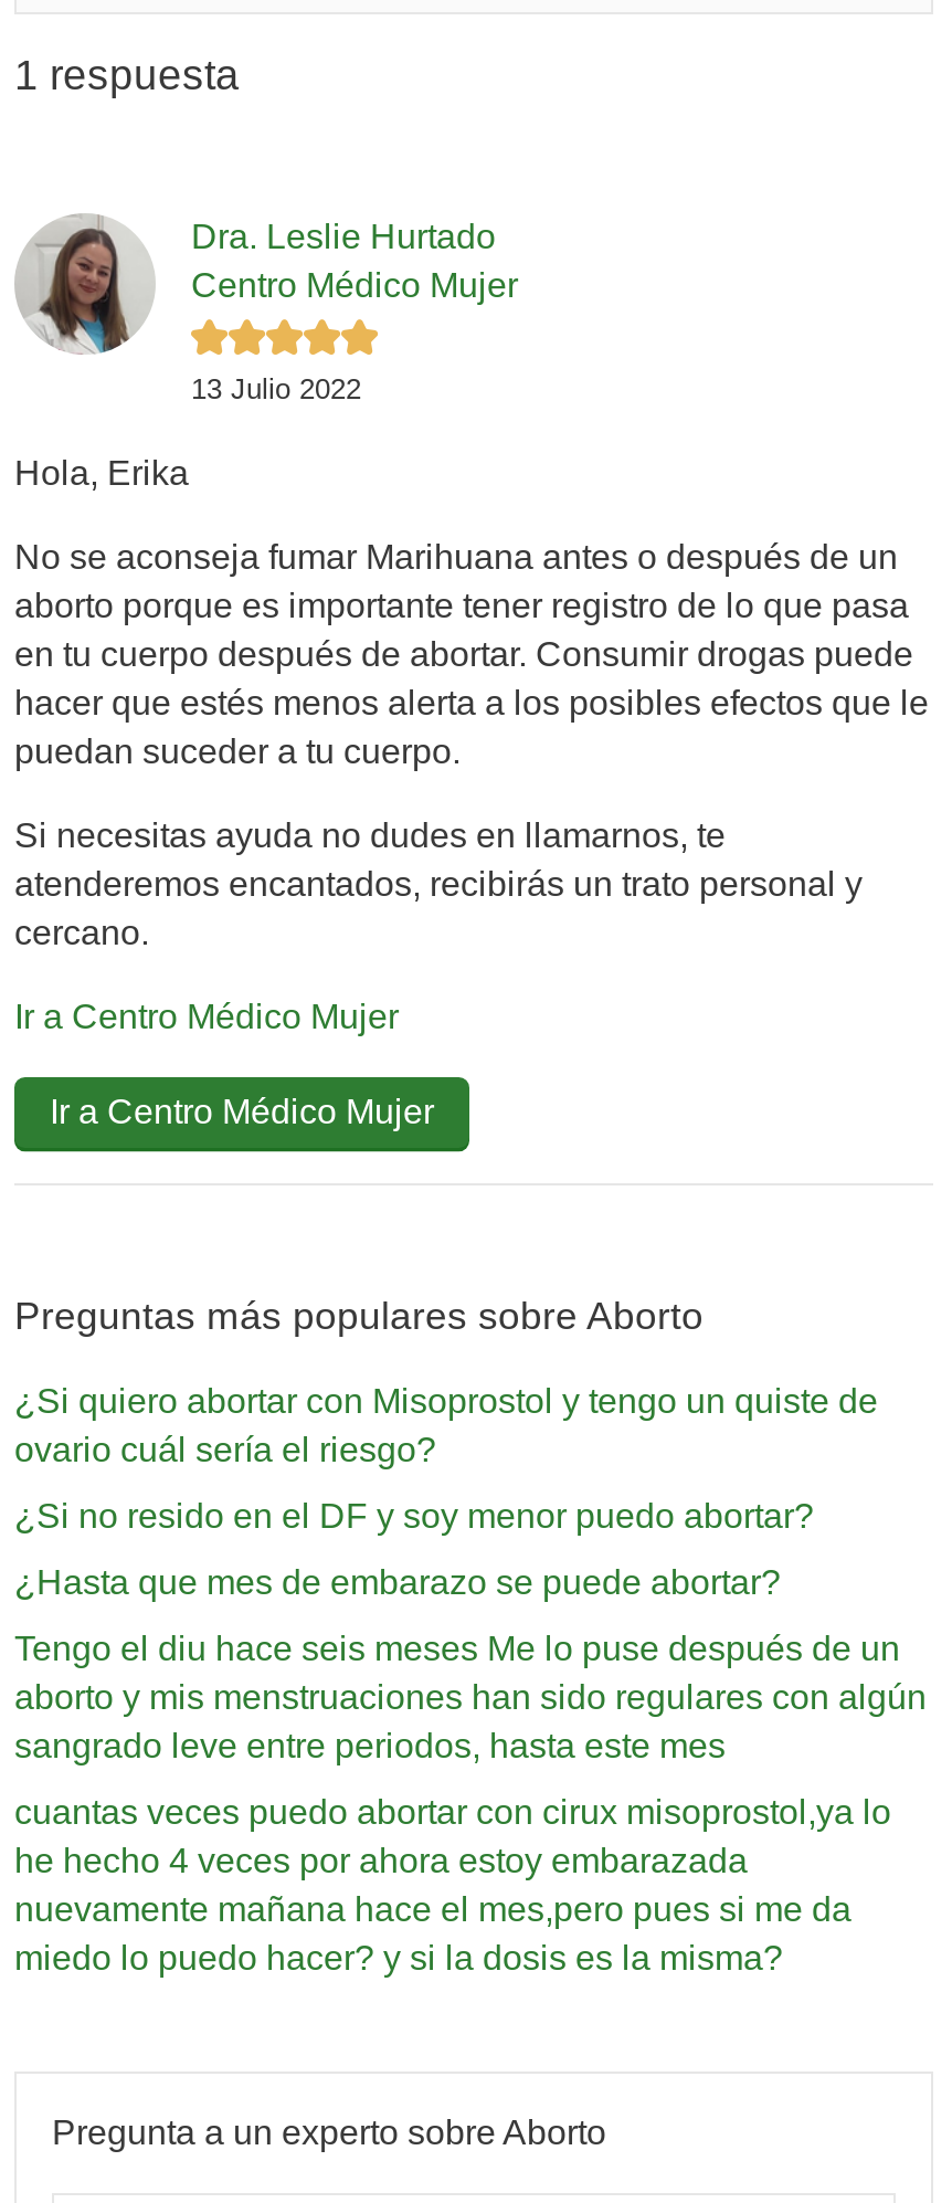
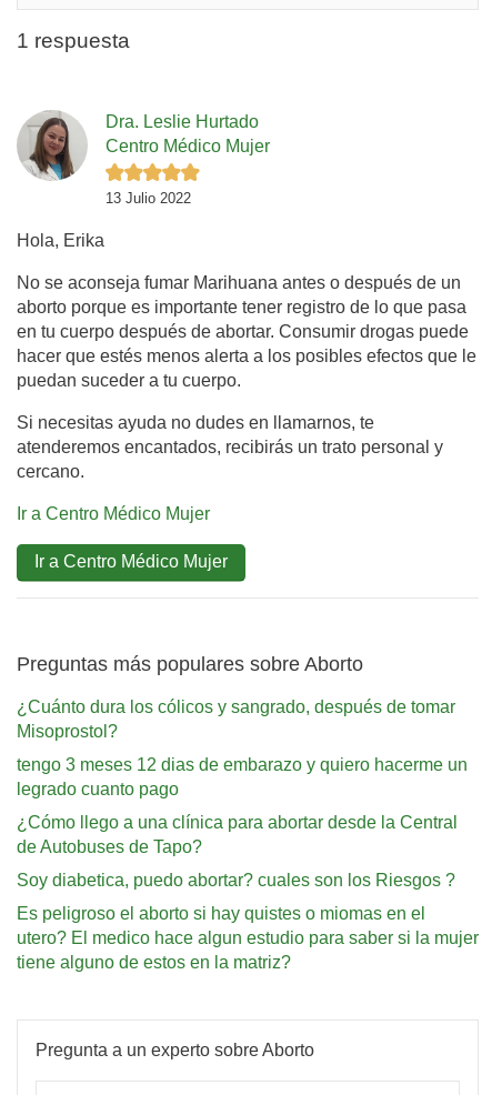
[14,1383,878,1469] ¿Si quiero abortar con Misoprostol y tengo un quiste de | ovario cuál sería el riesgo? -> [17,698,455,741] ¿Cuánto dura los cólicos y sangrado, después de tomar | Misoprostol?
[14,1498,814,1535] ¿Si no resido en el DF y soy menor puedo abortar? -> [17,756,468,799] tengo 3 meses 12 dias de embarazo y quiero hacerme un | legrado cuanto pago
[14,1564,781,1602] ¿Hasta que mes de embarazo se puede abortar? -> [17,813,458,857] ¿Cómo llego a una clínica para abortar desde la Central | de Autobuses de Tapo?
[14,1630,927,1765] Tengo el diu hace seis meses Me lo puse después de un | aborto y mis menstruaciones han sido regulares con algún | sangrado leve entre periodos, hasta este mes -> [17,871,455,890] Soy diabetica, puedo abortar? cuales son los Riesgos ?
[14,1794,891,1977] cuantas veces puedo abortar con cirux misoprostol,ya lo | he hecho 4 veces por ahora estoy embarazada | nuevamente mañana hace el mes,pero pues si me da | miedo lo puedo hacer? y si la dosis es la misma? -> [17,904,479,972] Es peligroso el aborto si hay quistes o miomas en el | utero? El medico hace algun estudio para saber si la mujer | tiene alguno de estos en la matriz?

